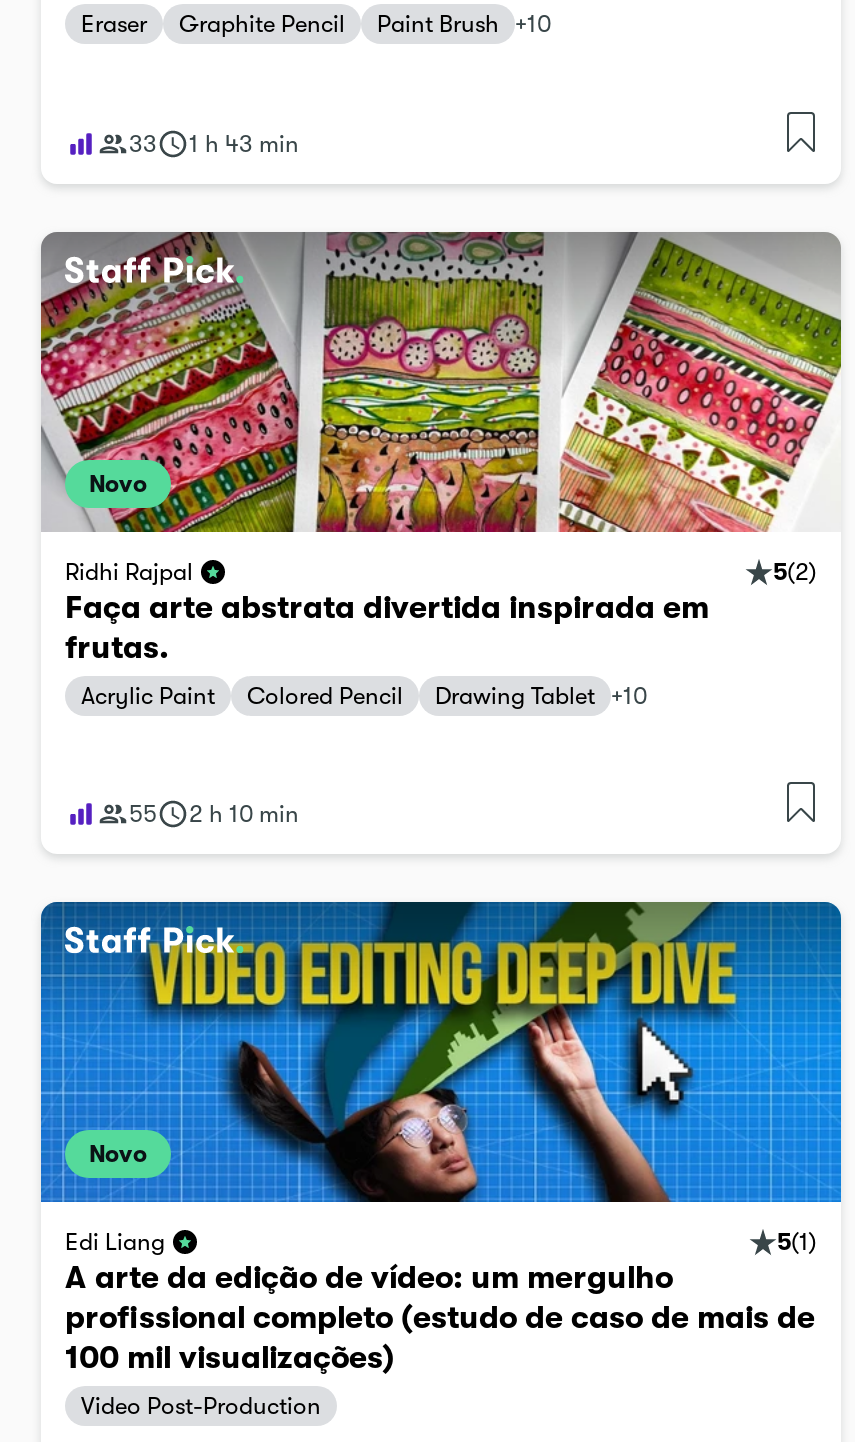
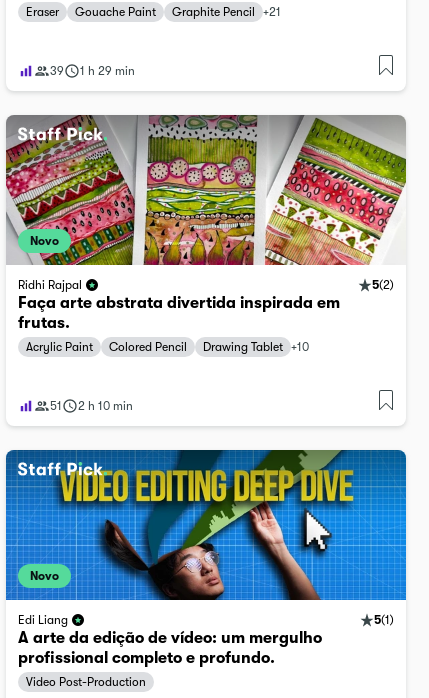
[179,10,551,38] Graphite Pencil | Paint Brush + 10 -> [75,5,281,19] Gouache Paint | Graphite Pencil + 21
[129,129,299,157] 33 | 1 h 43 min -> [50,63,135,77] 39 | 1 h 29 min
[129,799,299,827] 55 2 h 10 min -> [50,398,133,412] 51 2 h 10 min
[65,1300,815,1376] profissional completo (estudo de caso de mais de | 100 mil visualizações) -> [18,649,275,667] profissional completo e profundo.

